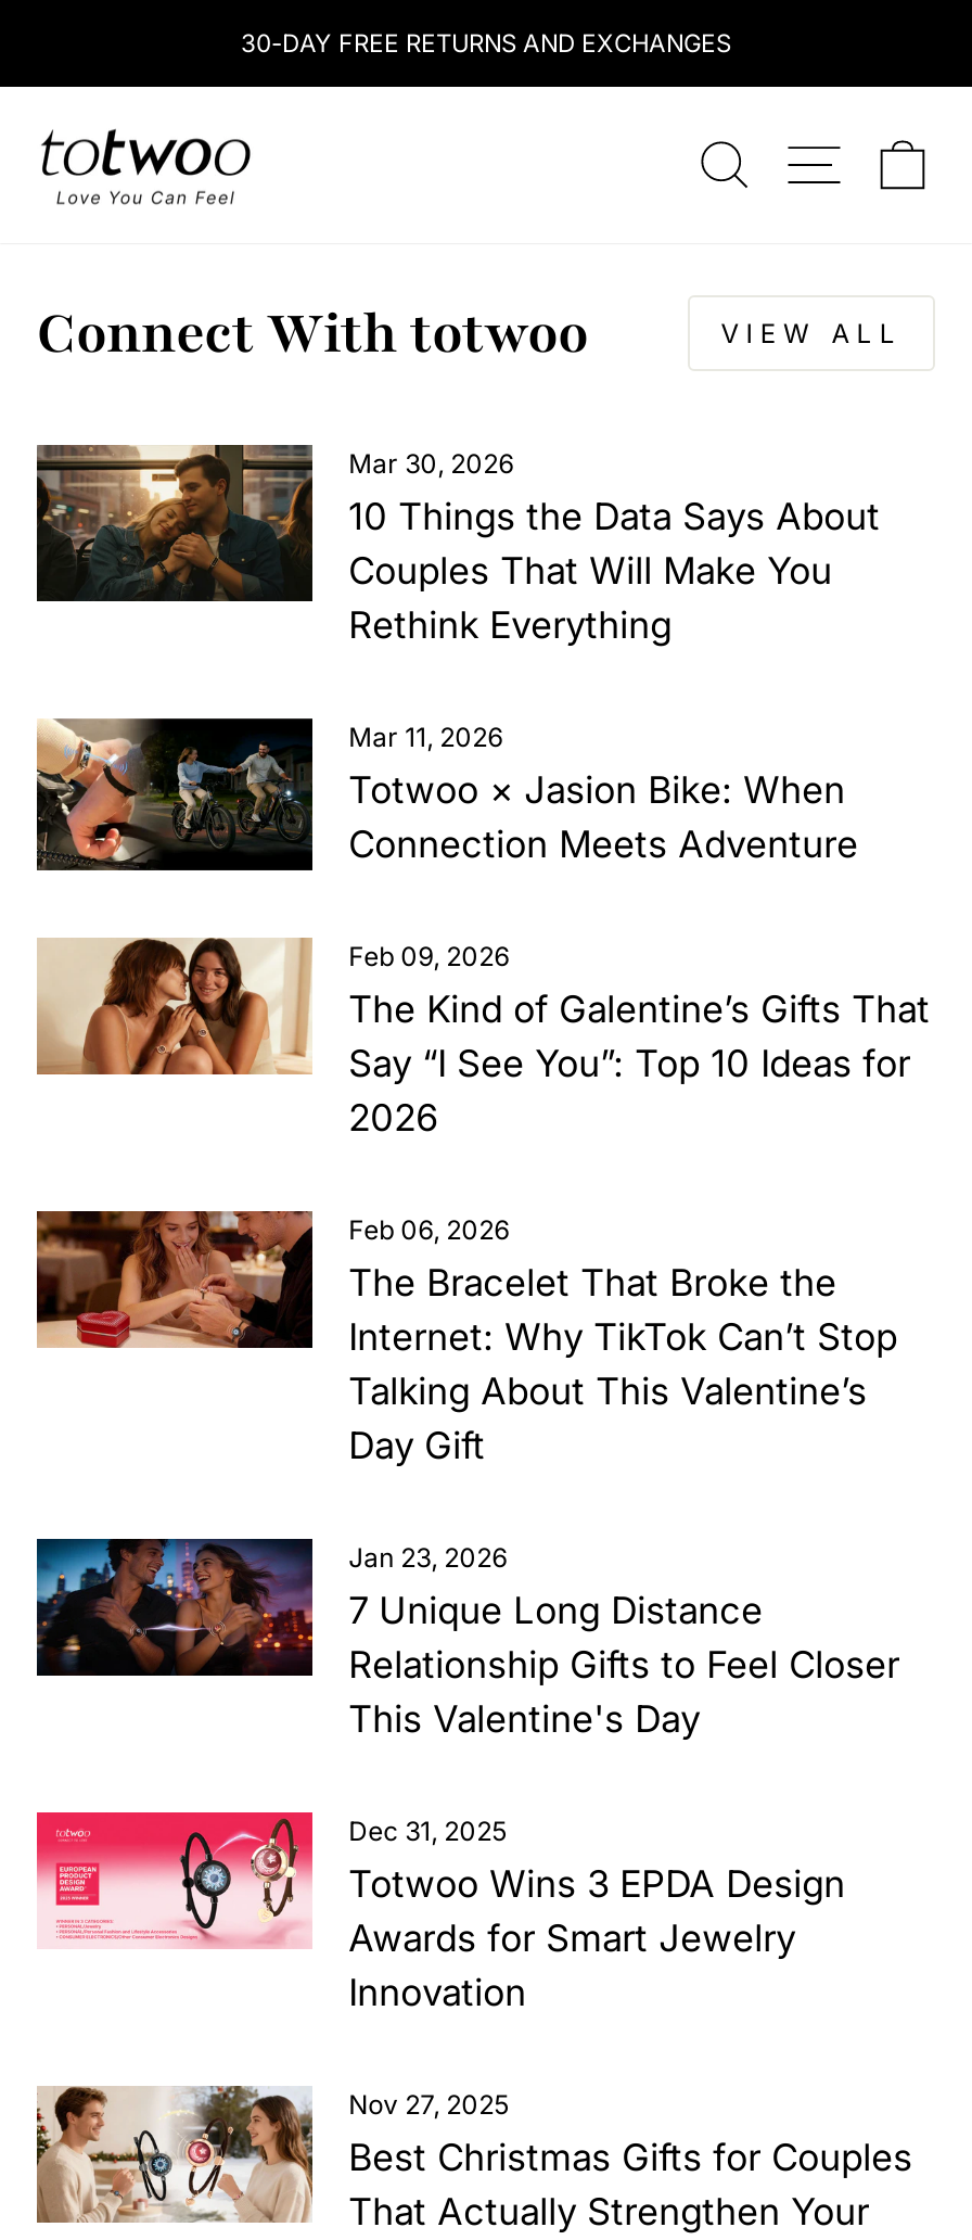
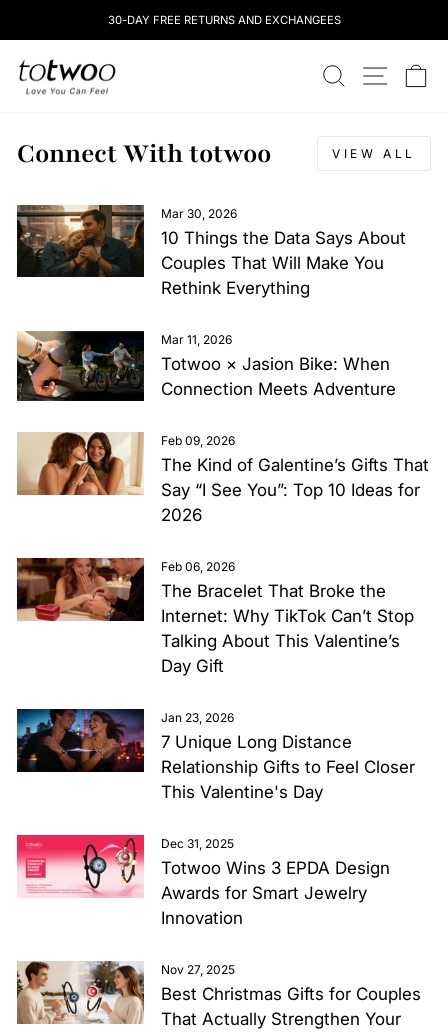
[241,28,731,59] 30-DAY FREE RETURNS AND EXCHANGES -> [107,13,340,27] 30-DAY FREE RETURNS AND EXCHANGEES

